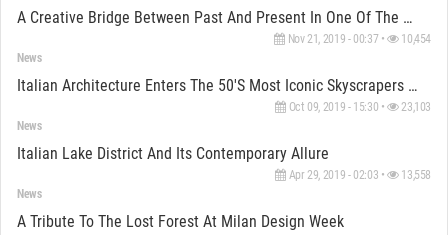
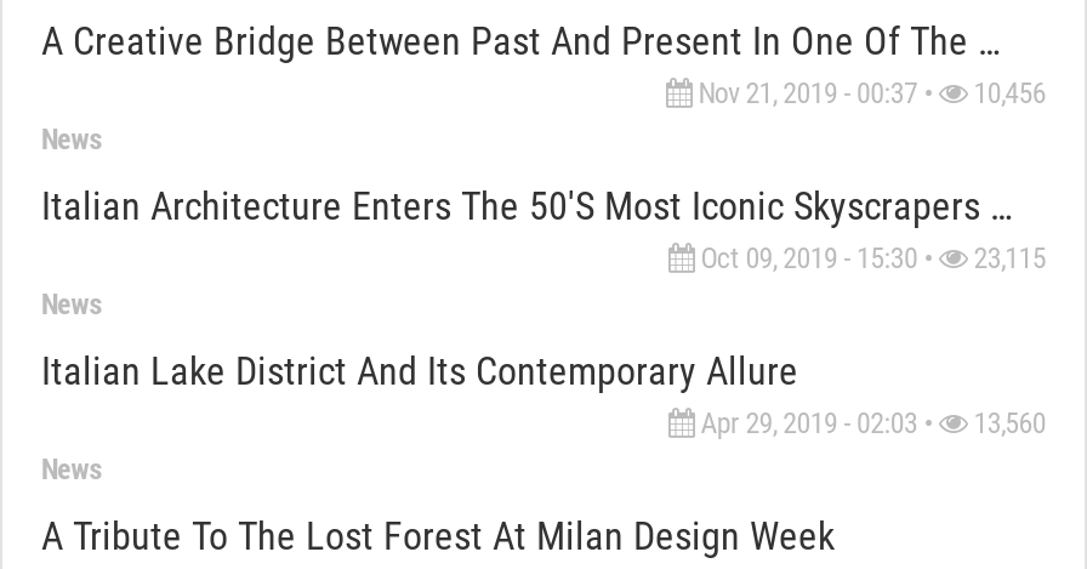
[285,32,431,46] Nov 21, 2019 - 00:37 • 10,454 -> [692,77,1046,111] Nov 21, 2019 - 00:37 • 10,456
[286,100,431,114] Oct 09, 2019 - 15:30 • 23,103 -> [694,242,1046,276] Oct 09, 2019 - 15:30 • 23,115
[286,168,431,182] Apr 29, 2019 - 02:03 • 13,558 -> [694,407,1046,441] Apr 29, 2019 - 02:03 • 13,560

